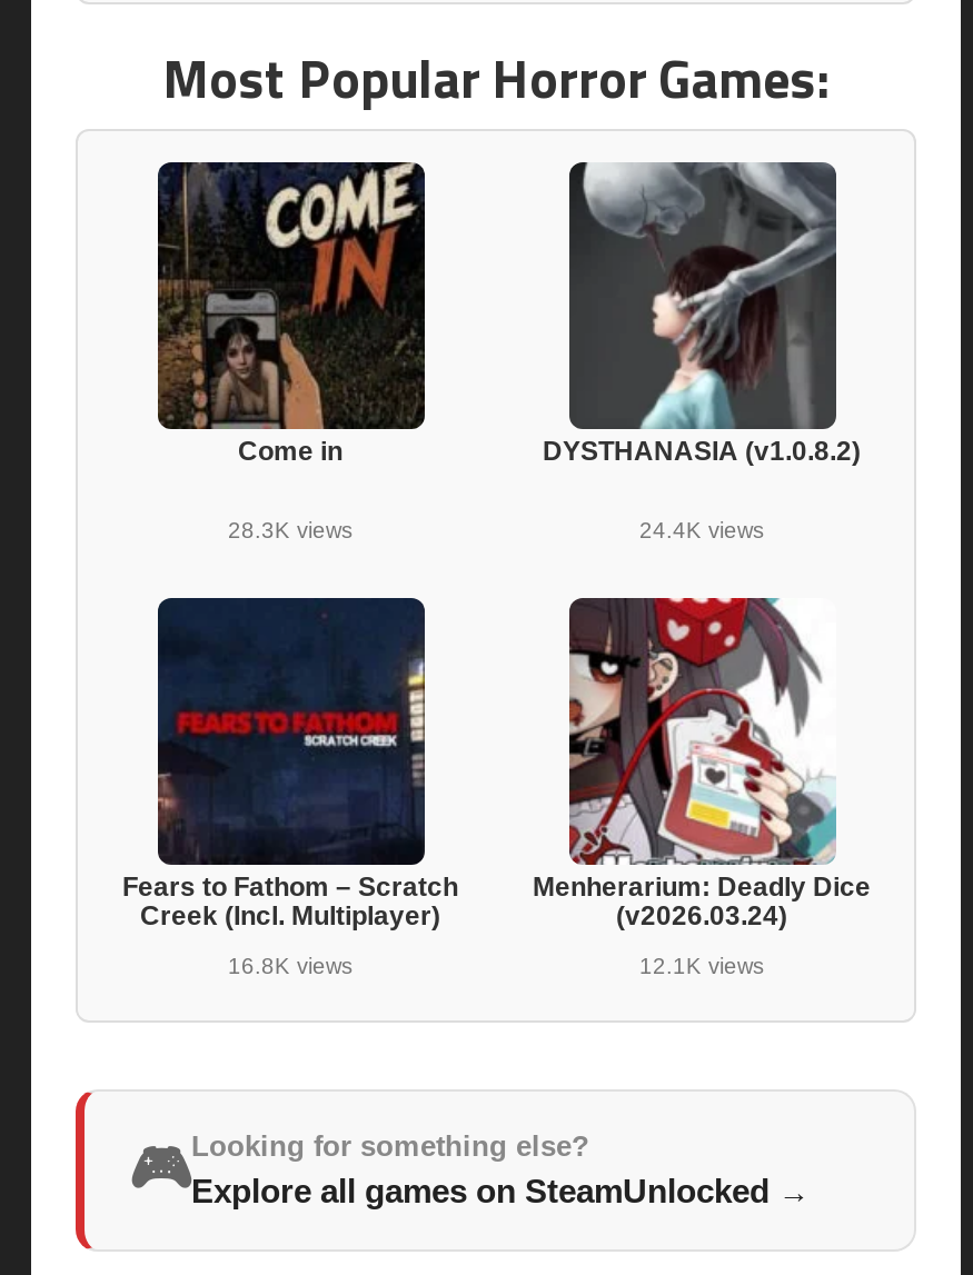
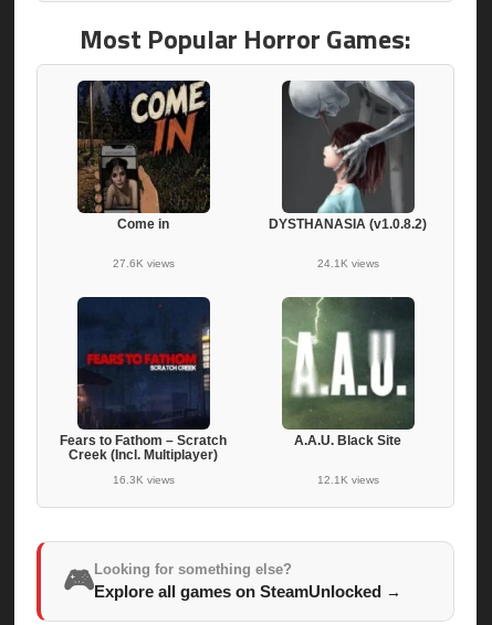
[228,519,353,543] 28.3K views -> [112,258,174,270] 27.6K views
[639,519,764,543] 24.4K views -> [317,258,379,270] 24.1K views
[533,596,871,932] [image] | Menherarium: Deadly Dice | (v2026.03.24) -> [281,296,416,449] [image] | A.A.U. Black Site
[228,955,353,979] 16.8K views -> [112,474,174,486] 16.3K views

